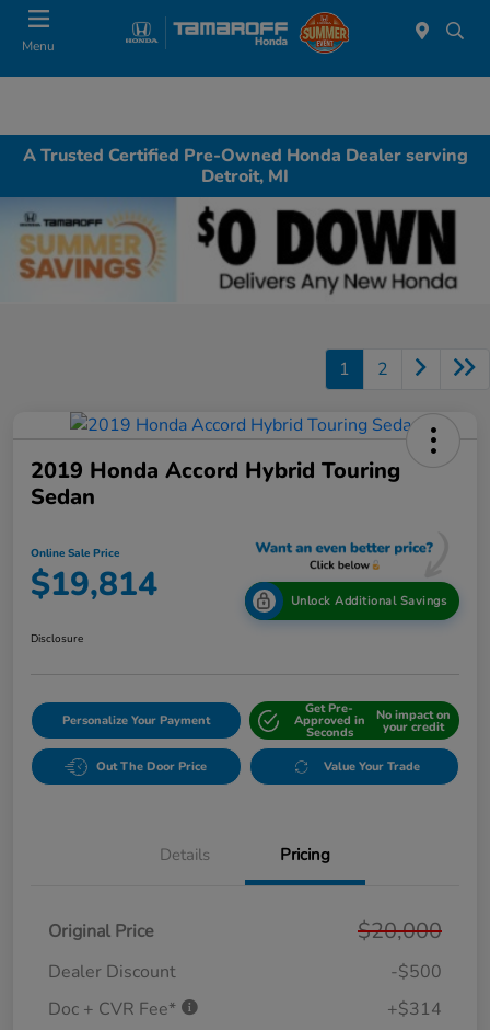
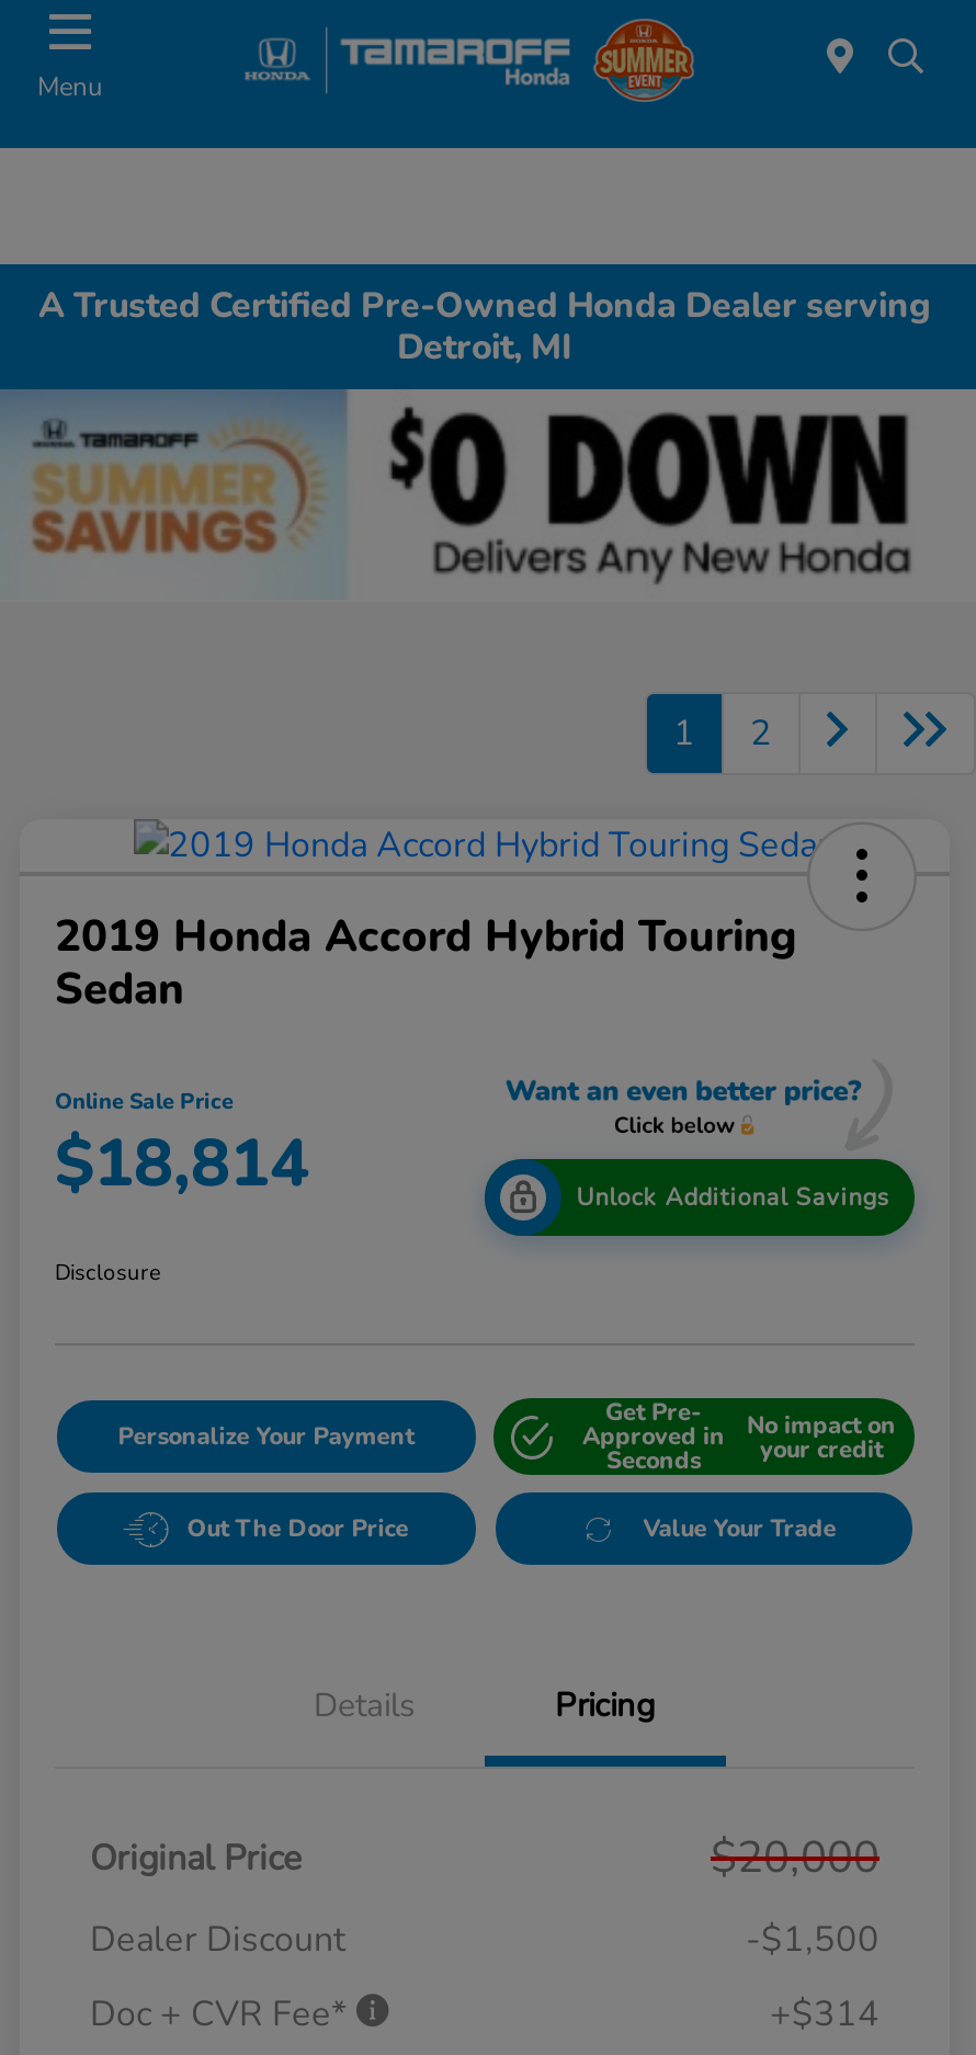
[31,562,157,607] $19,814 -> [55,1120,309,1210] $18,814
[390,960,442,984] -$500 -> [746,1916,879,1965] -$1,500

